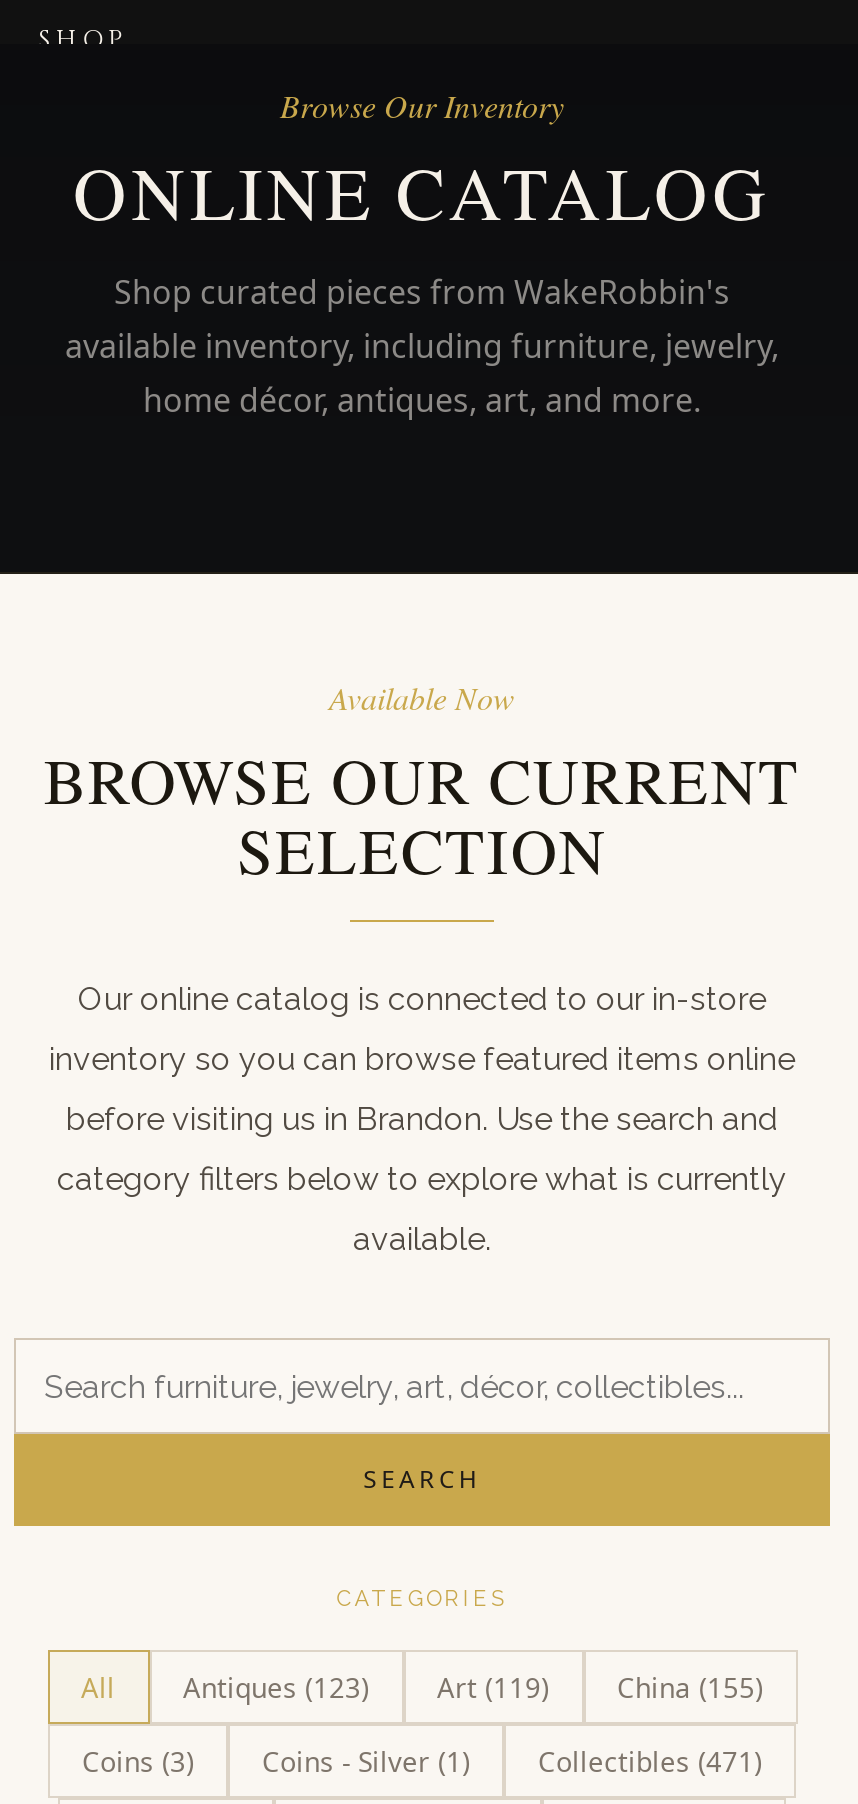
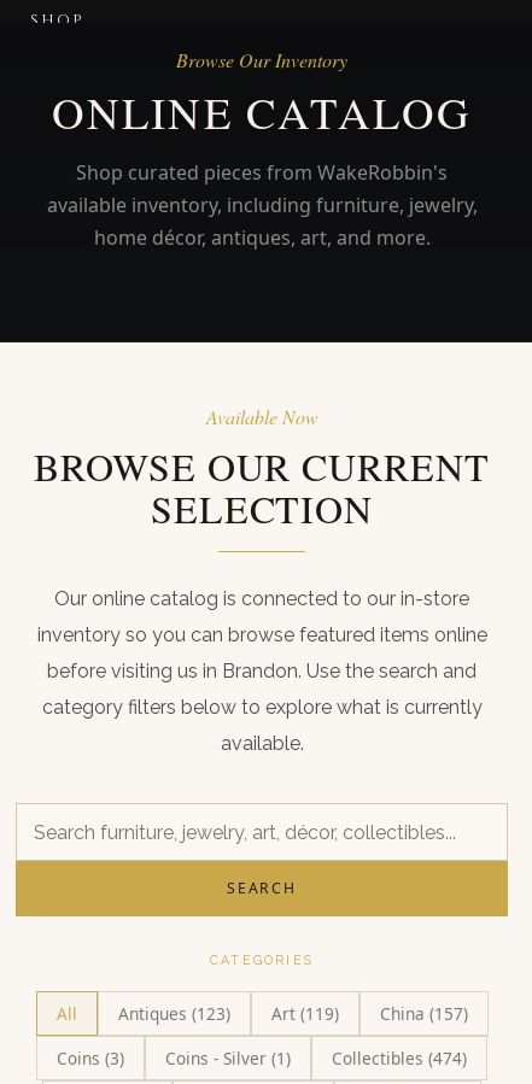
[81,1668,763,1706] All Antiques (123) Art (119) China (155) -> [56,1002,467,1025] All Antiques (123) Art (119) China (157)
[538,1742,762,1780] Collectibles (471) -> [332,1047,467,1070] Collectibles (474)

